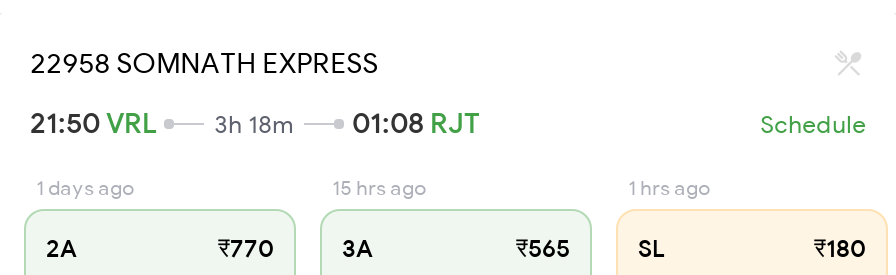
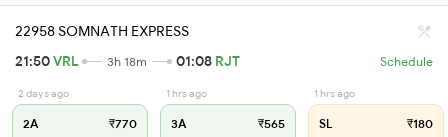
[36,175,134,201] 1 days ago -> [18,87,69,100] 2 days ago
[332,175,426,201] 15 hrs ago -> [166,87,207,100] 1 hrs ago

